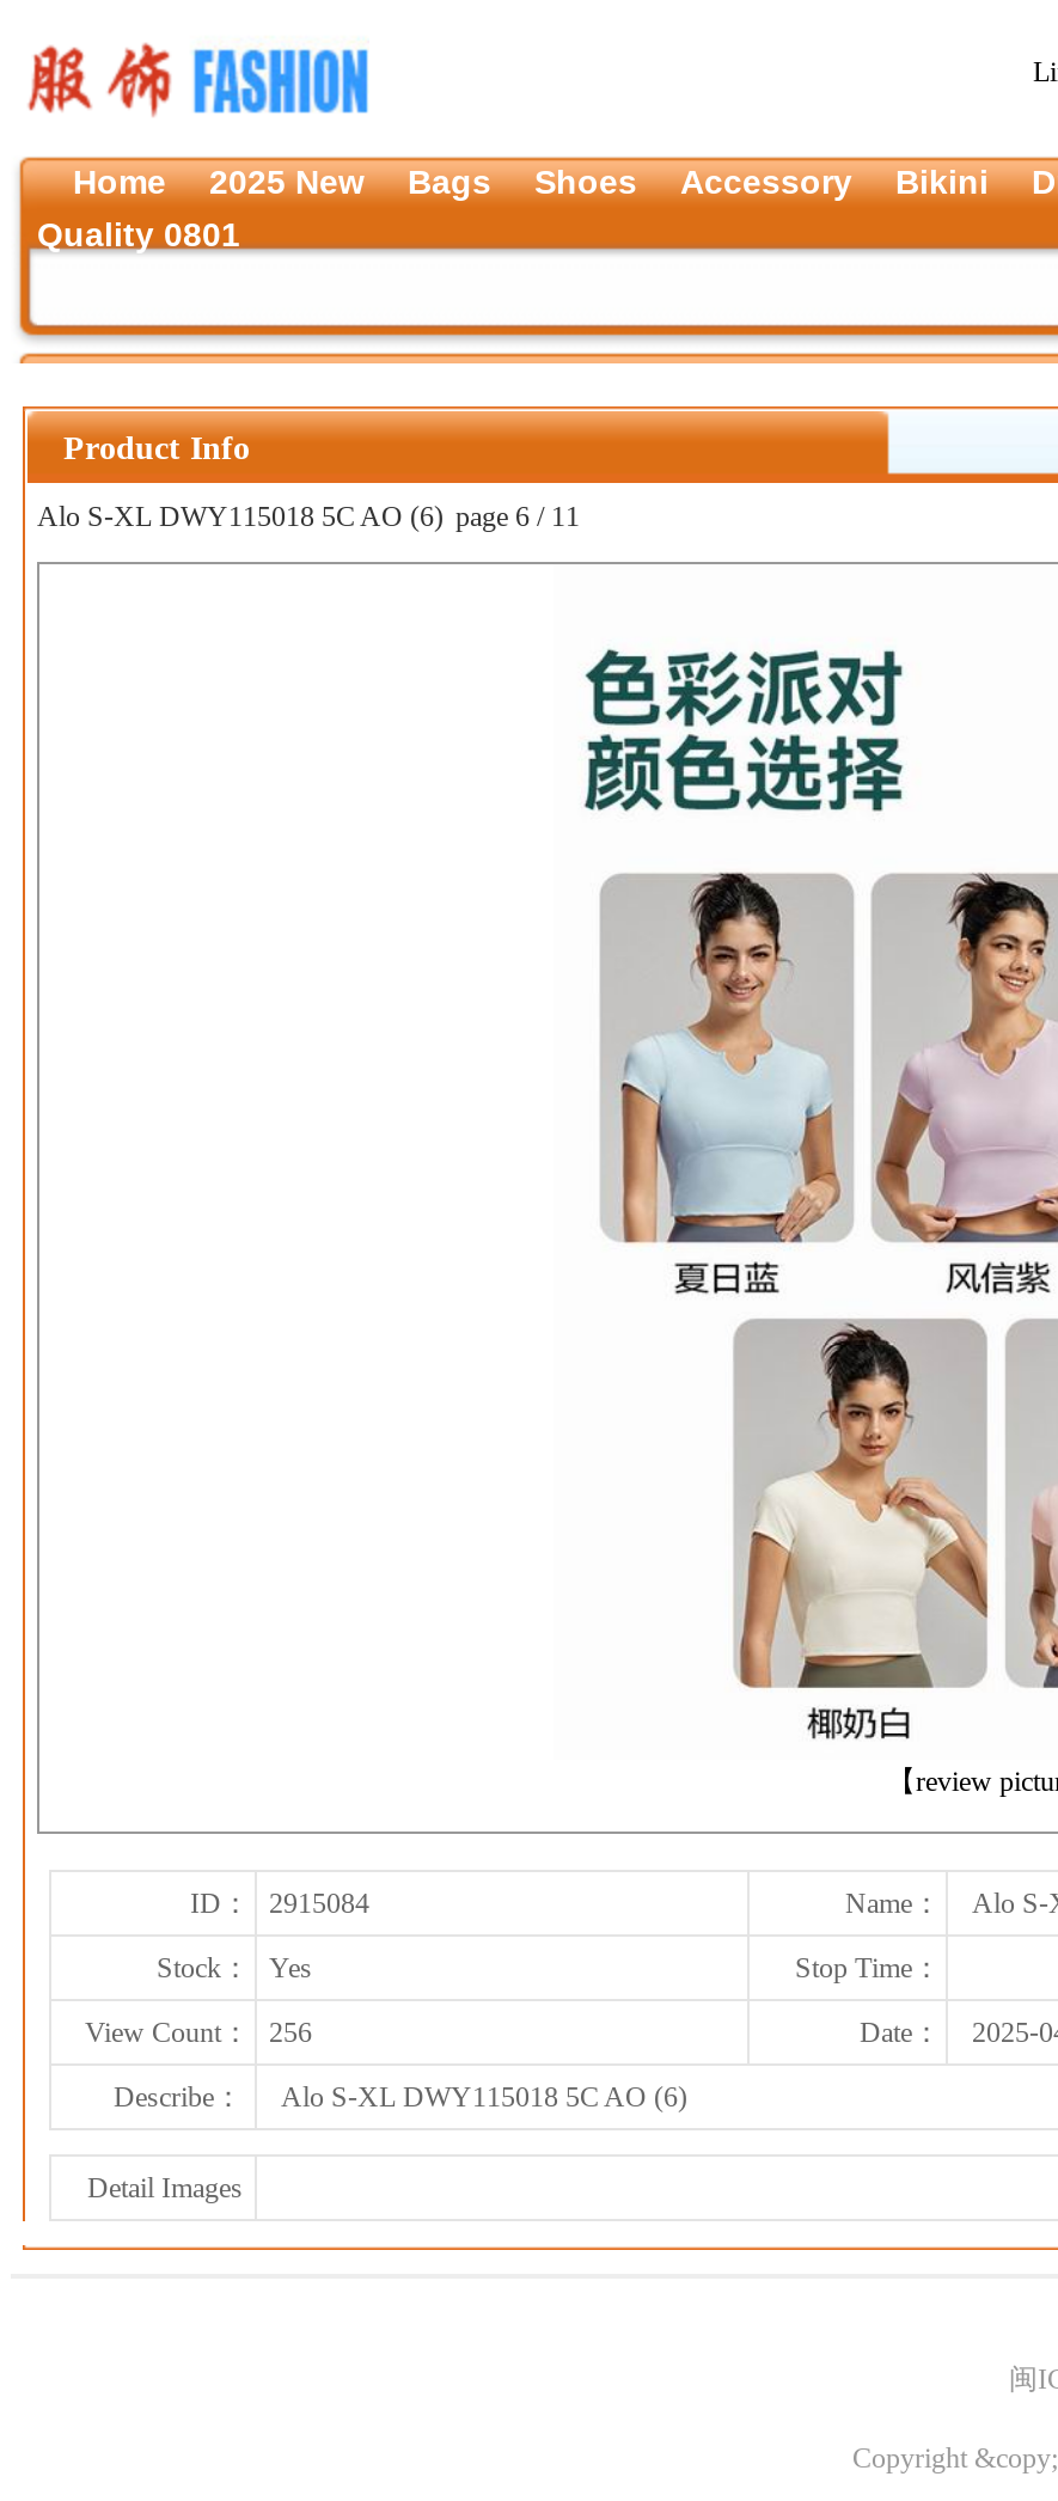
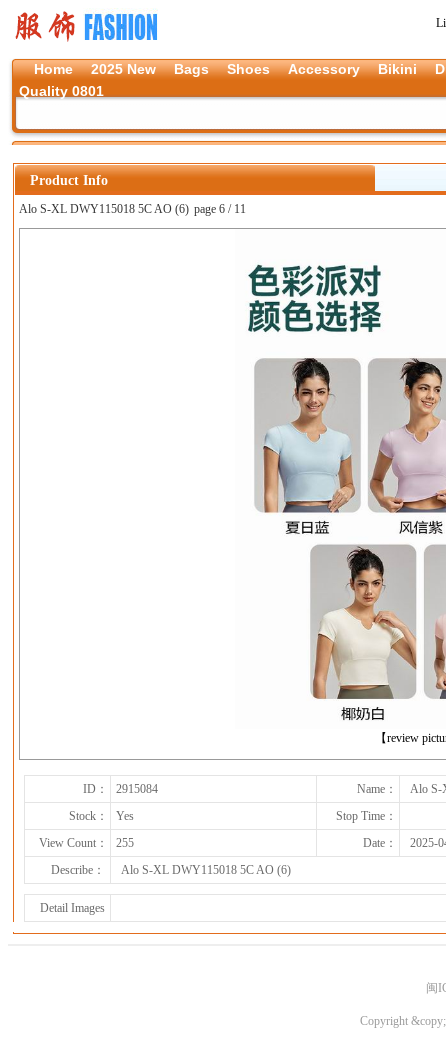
[85,2016,312,2049] View Count： 256 -> [39,836,134,850] View Count： 255

